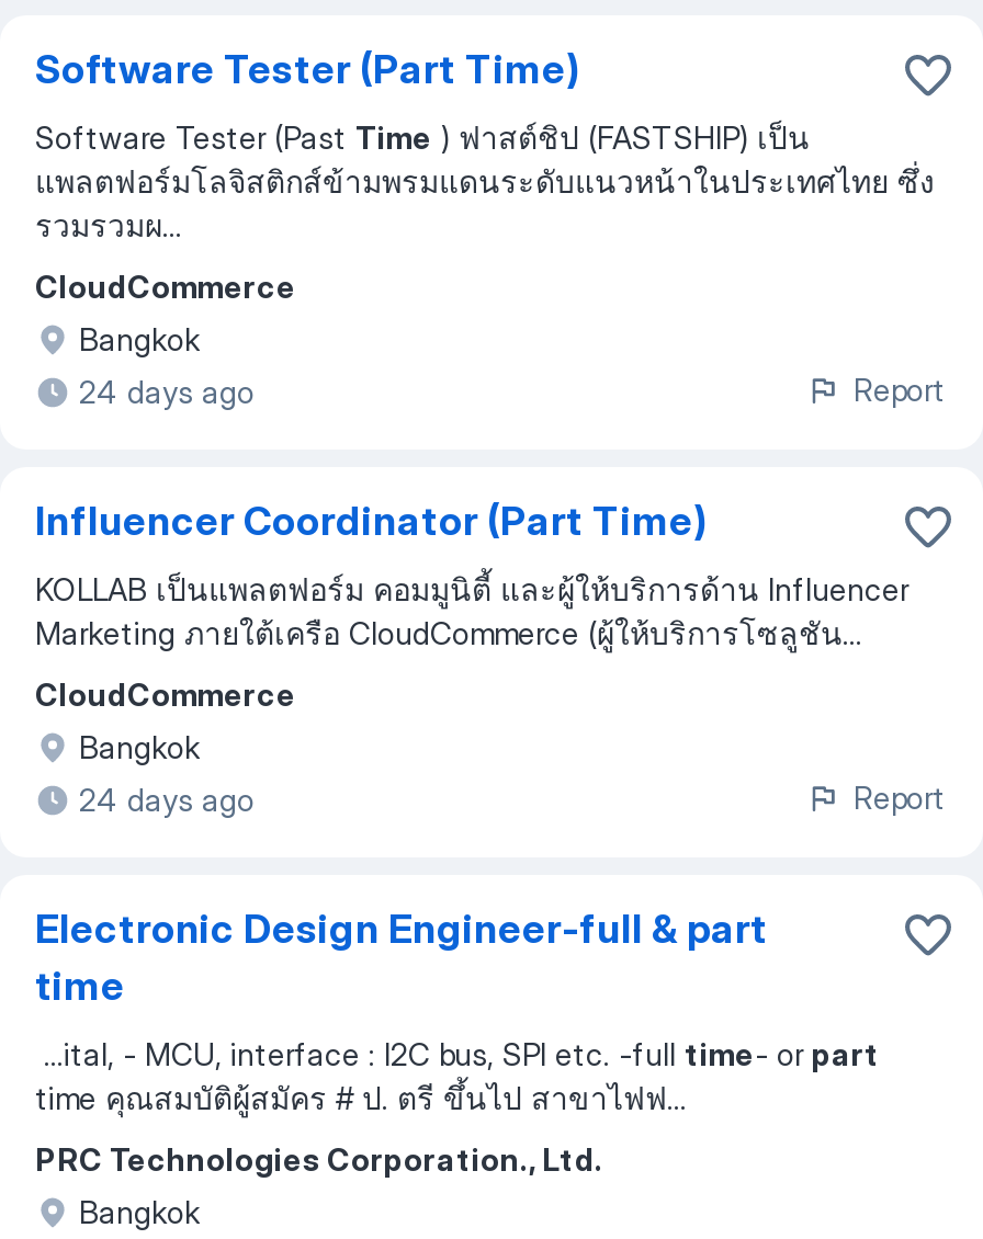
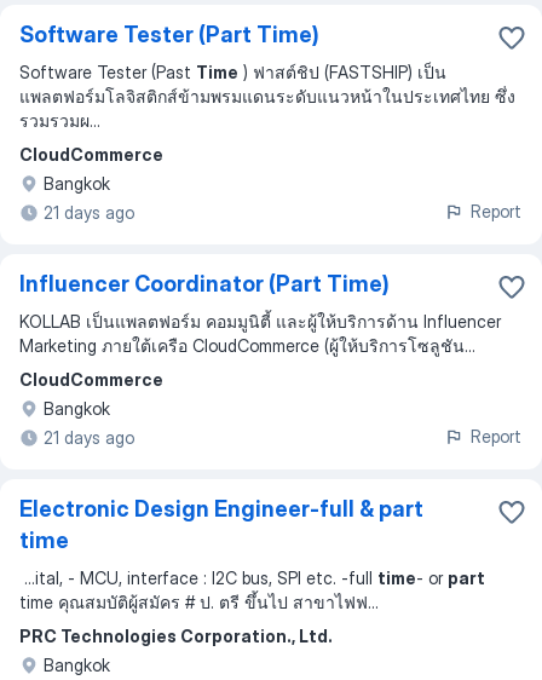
[79,373,255,410] 24 days ago -> [44,202,134,223] 21 days ago
[79,781,255,818] 24 days ago -> [44,427,134,448] 21 days ago

